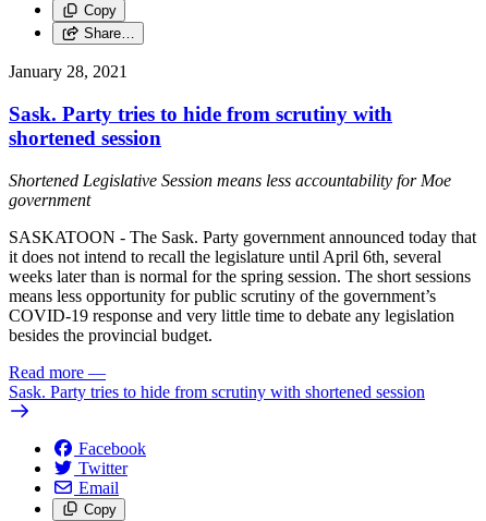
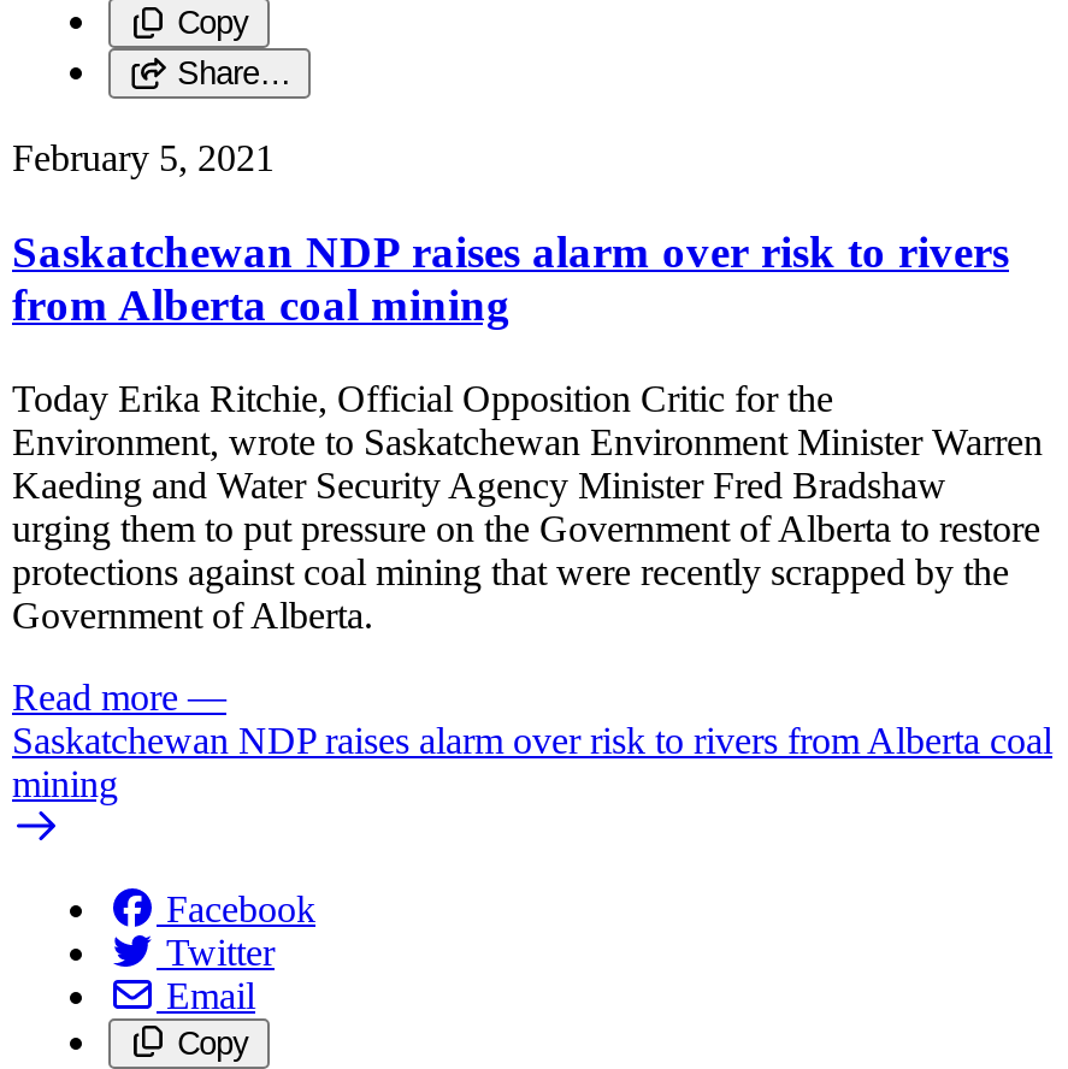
[9,62,476,344] January 28, 2021 | Sask. Party tries to hide from scrutiny with | shortened session | Shortened Legislative Session means less accountability for Moe | government | SASKATOON - The Sask. Party government announced today that | it does not intend to recall the legislature until April 6th, several | weeks later than is normal for the spring session. The short sessions | means less opportunity for public scrutiny of the government’s | COVID-19 response and very little time to debate any legislation | besides the provincial budget. -> [12,138,1043,635] February 5, 2021 | Saskatchewan NDP raises alarm over risk to rivers | from Alberta coal mining | Today Erika Ritchie, Official Opposition Critic for the | Environment, wrote to Saskatchewan Environment Minister Warren | Kaeding and Water Security Agency Minister Fred Bradshaw | urging them to put pressure on the Government of Alberta to restore | protections against coal mining that were recently scrapped by the | Government of Alberta.
moved [9,363,106,381] -> [12,676,226,717]: Read more —
[9,382,425,401] Sask. Party tries to hide from scrutiny with shortened session -> [12,719,1052,804] Saskatchewan NDP raises alarm over risk to rivers from Alberta coal | mining

